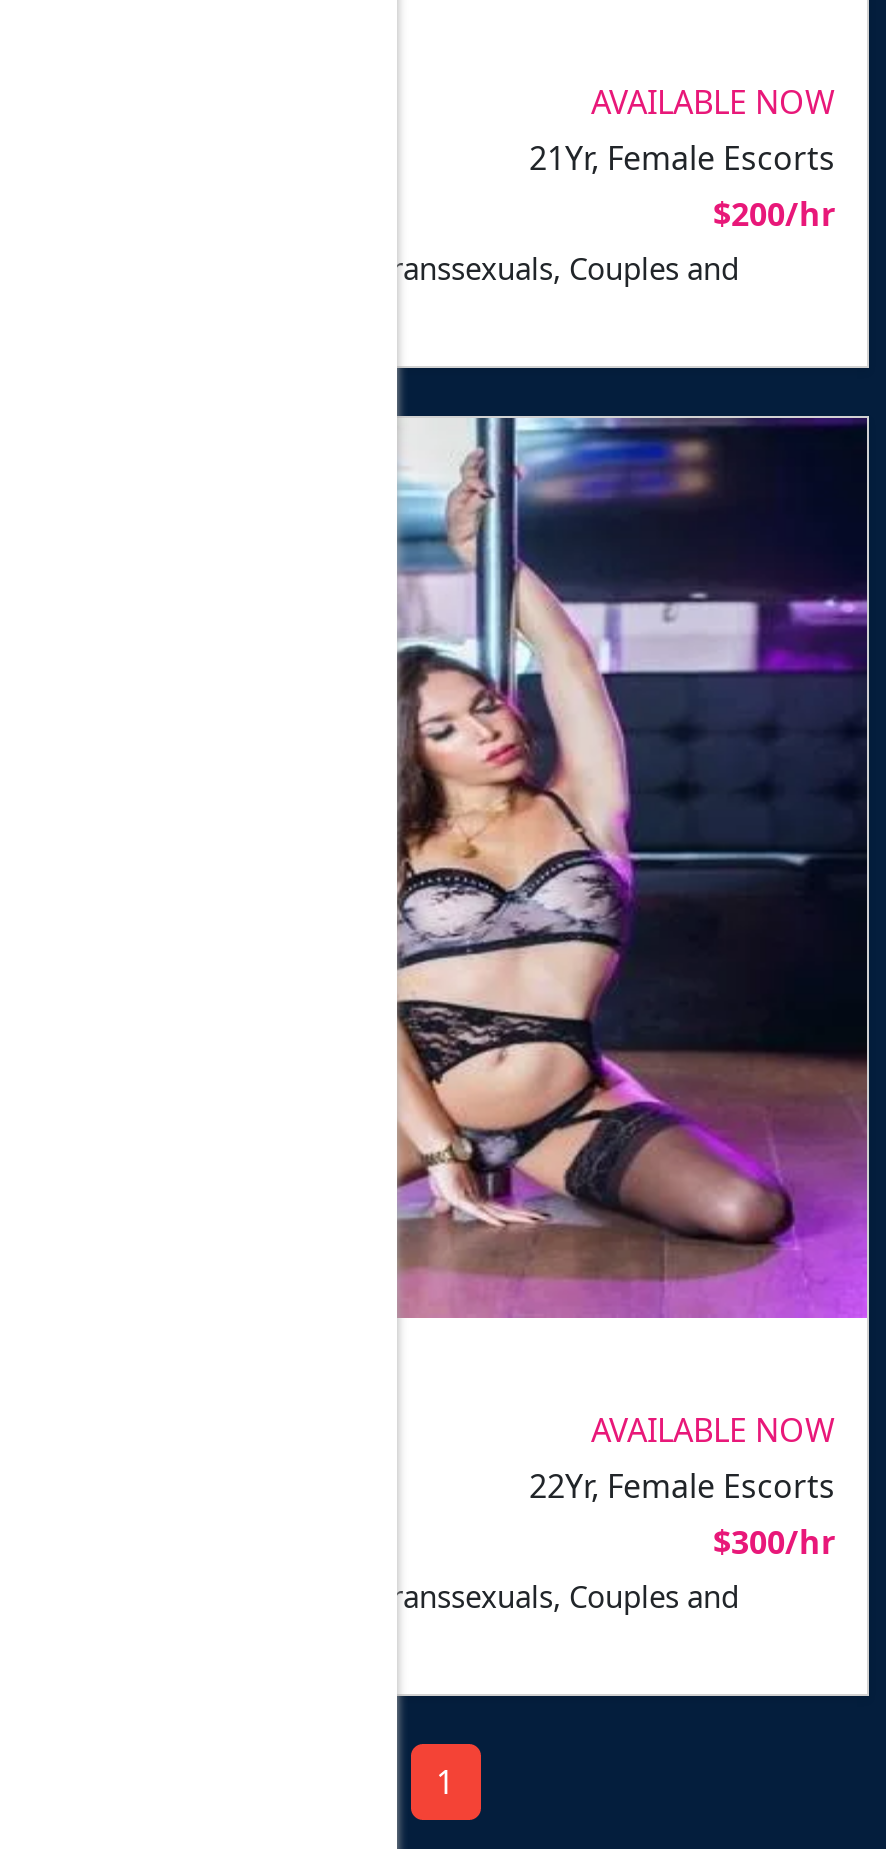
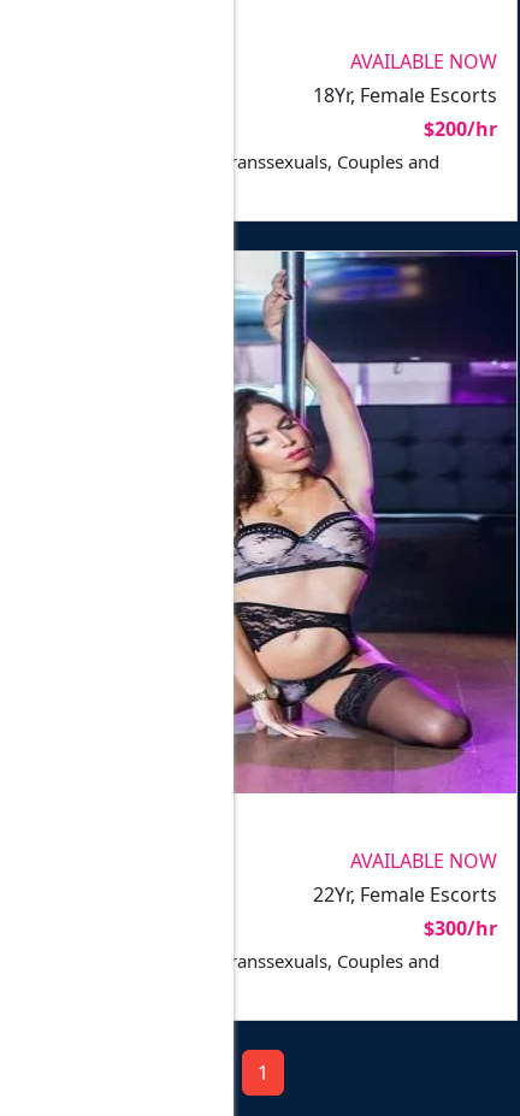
[529,136,835,180] 21Yr, Female Escorts -> [313,82,497,108] 18Yr, Female Escorts

